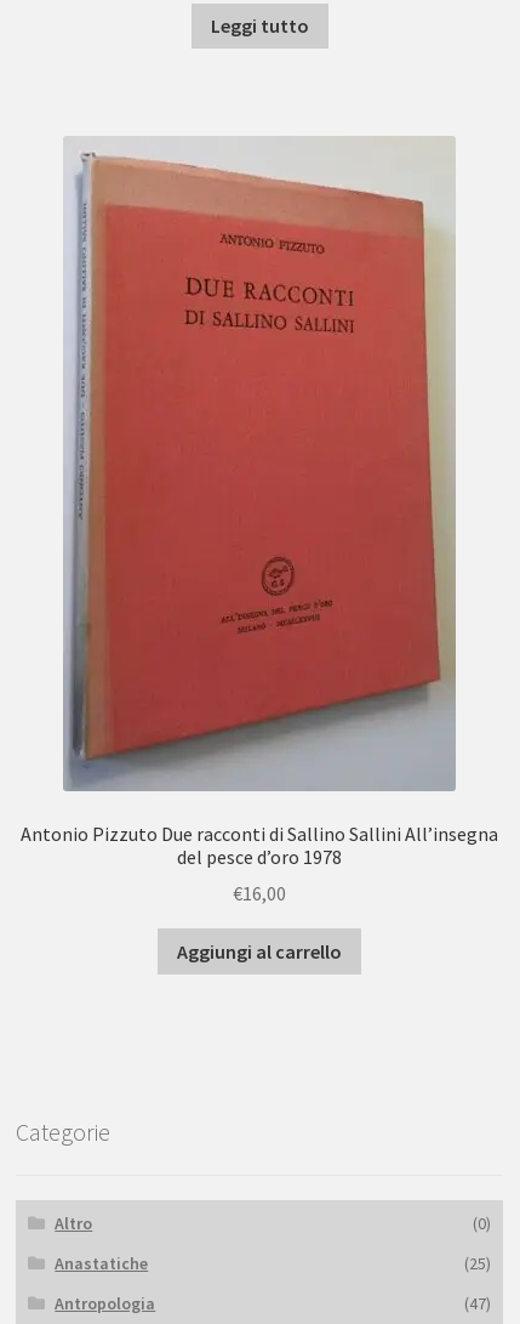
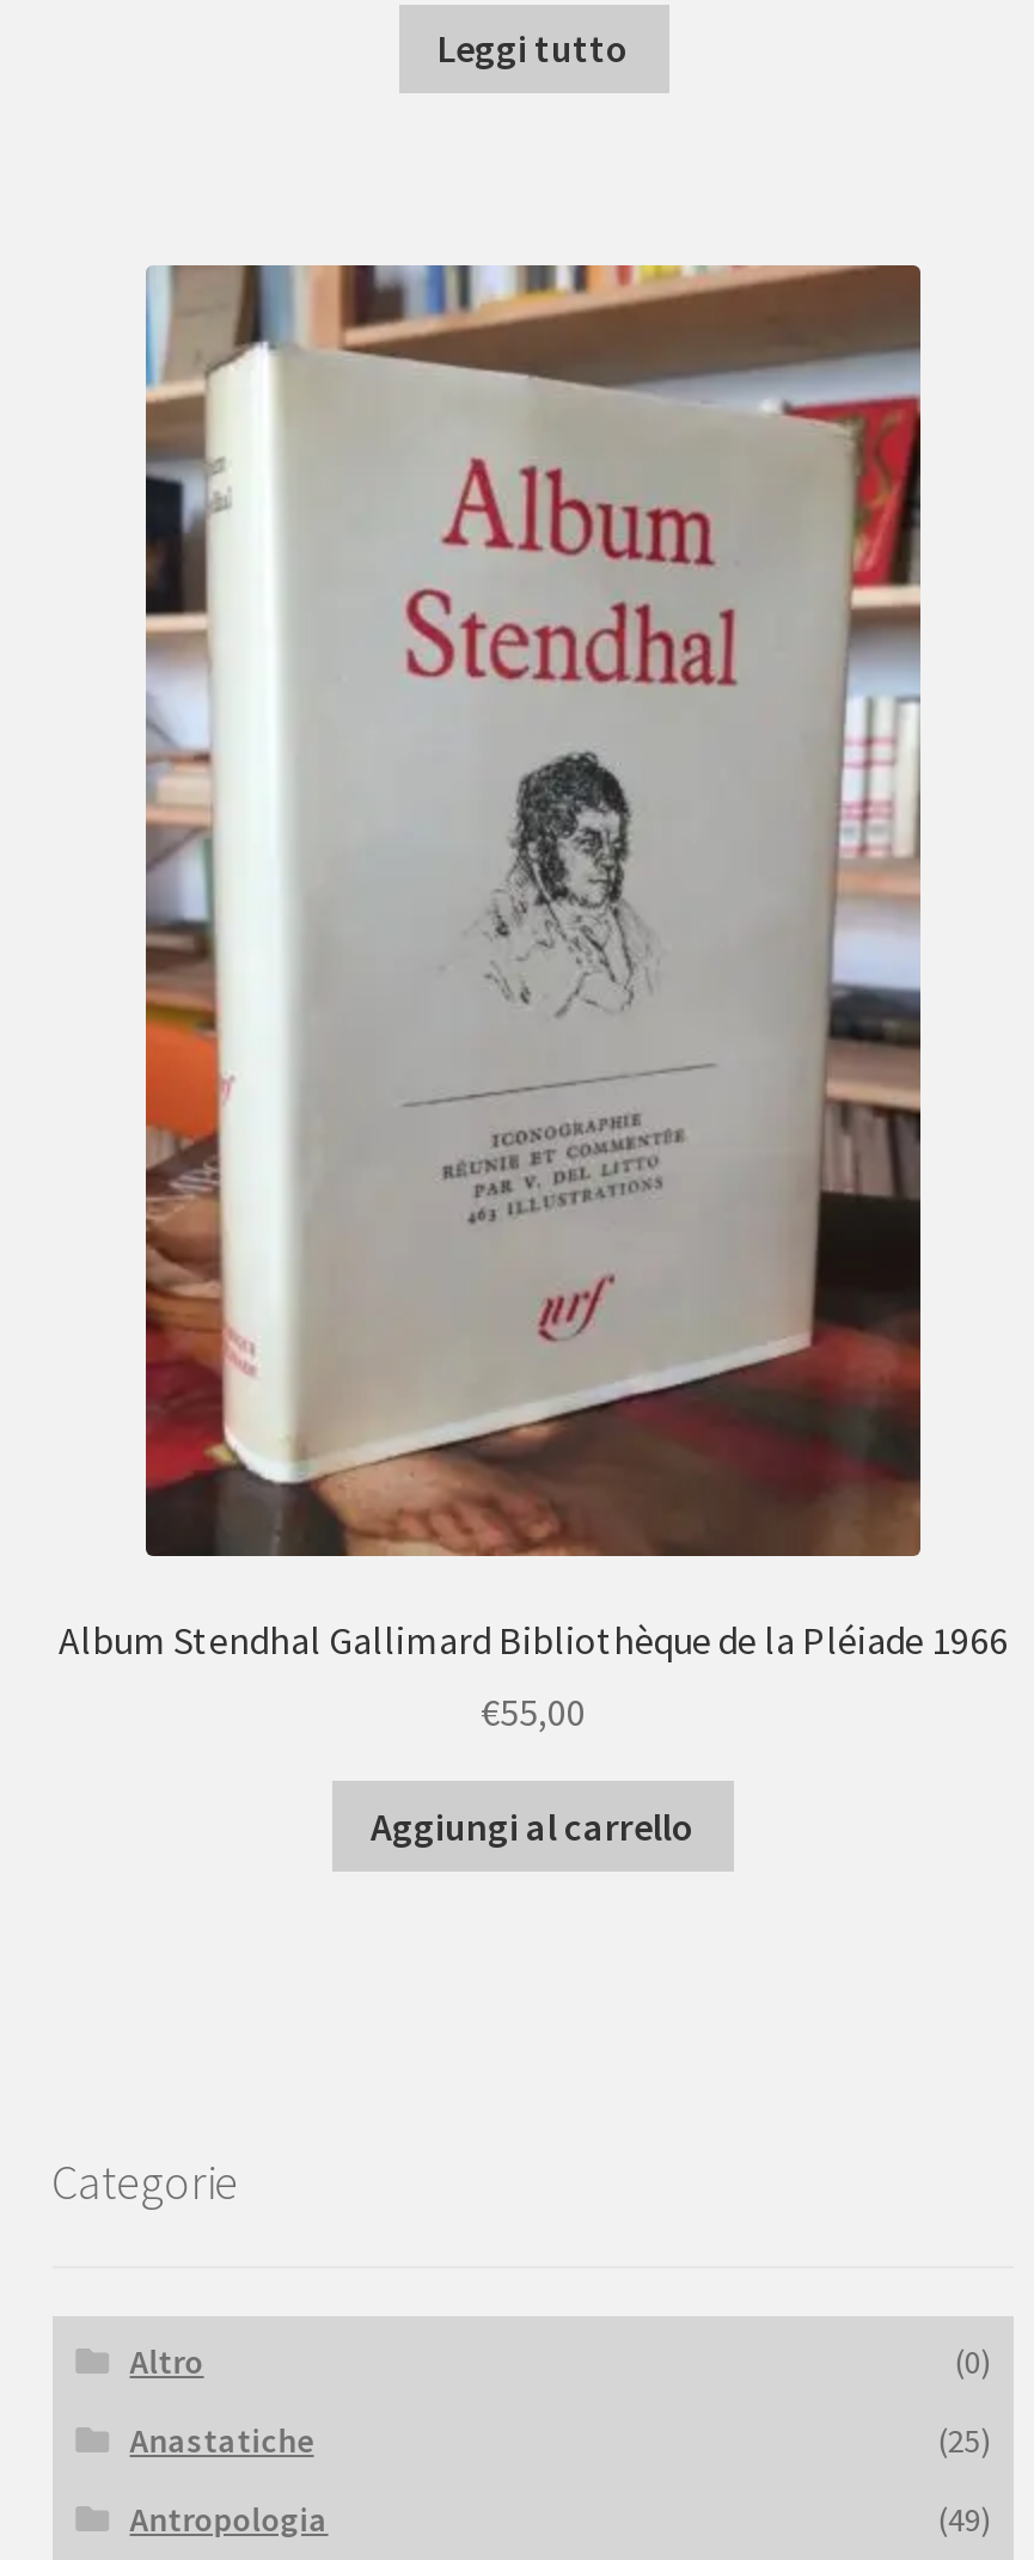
[21,136,498,869] [image] | Antonio Pizzuto Due racconti di Sallino Sallini All’insegna | del pesce d’oro 1978 -> [59,263,1008,1663] [image] | Album Stendhal Gallimard Bibliothèque de la Pléiade 1966
[233,882,286,906] €16,00 -> [481,1689,586,1736] €55,00
[465,1293,491,1315] (47) -> [938,2498,991,2541] (49)

